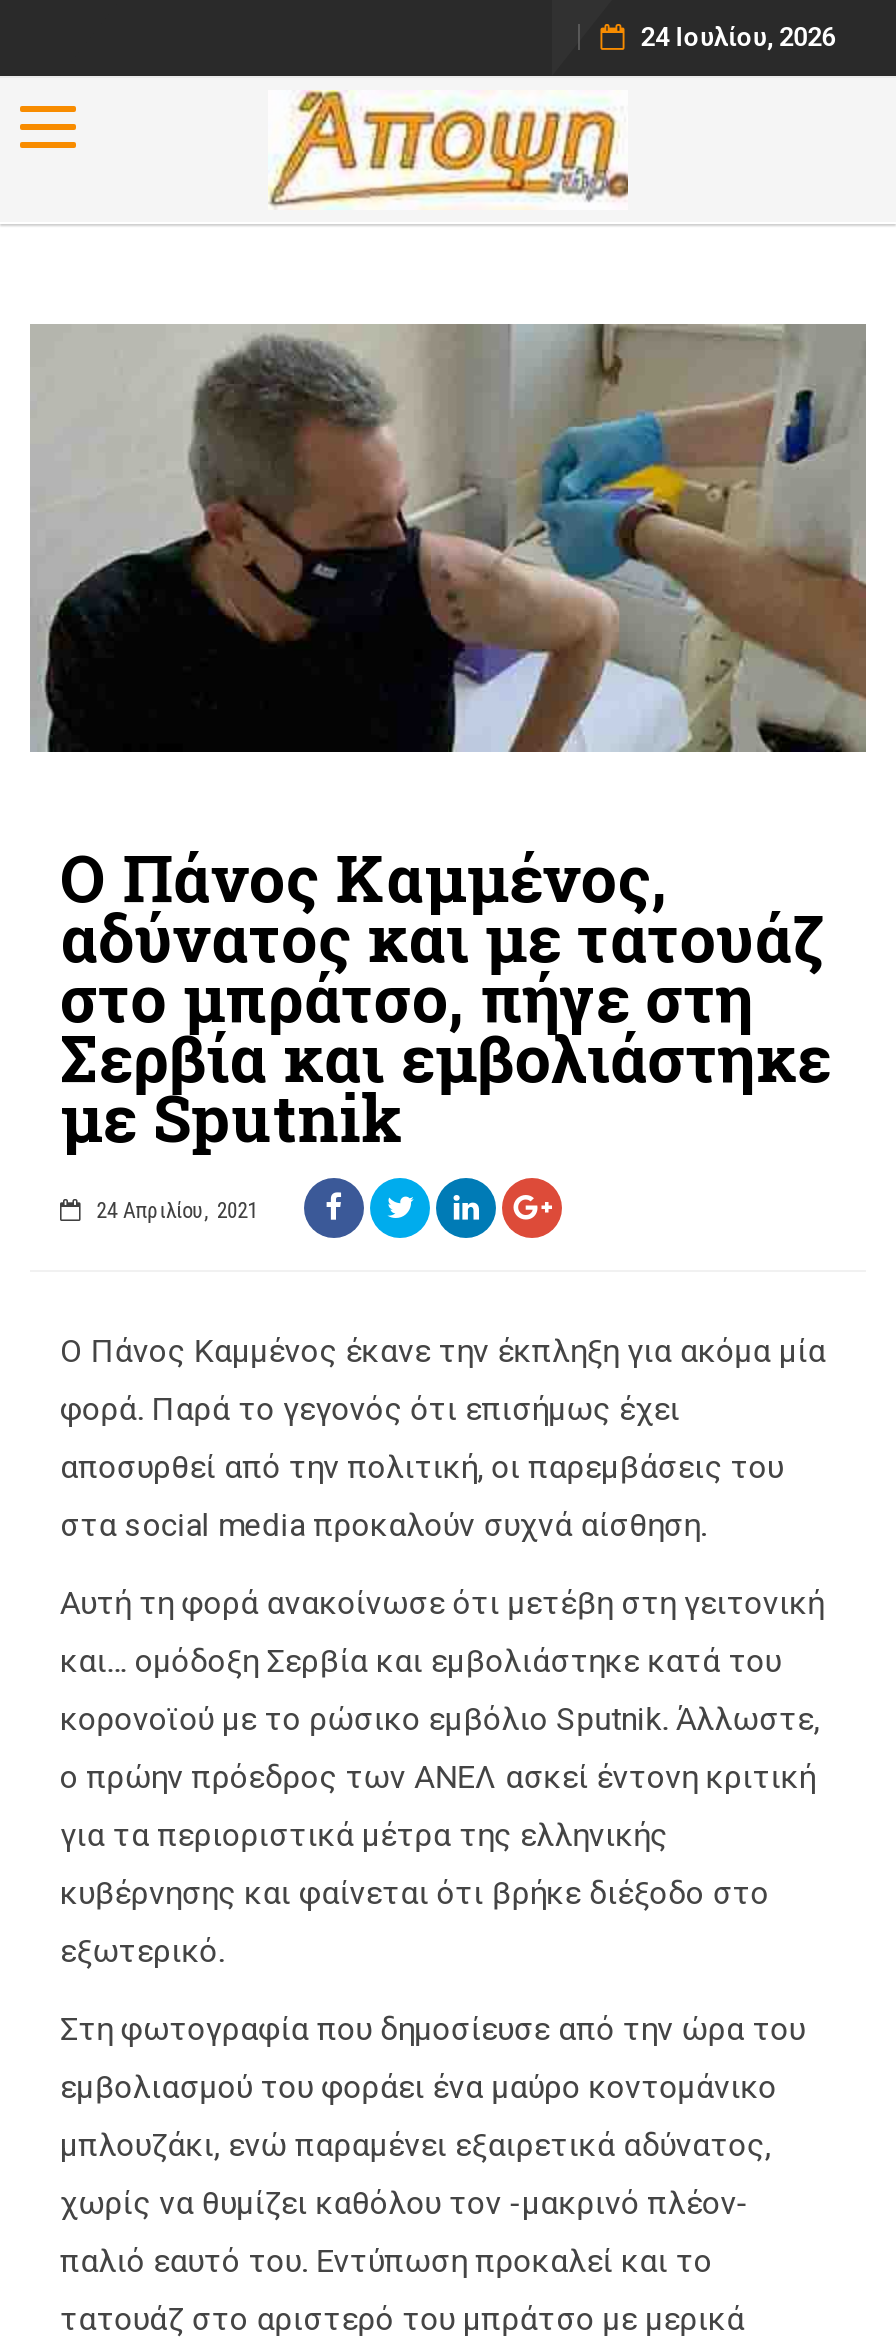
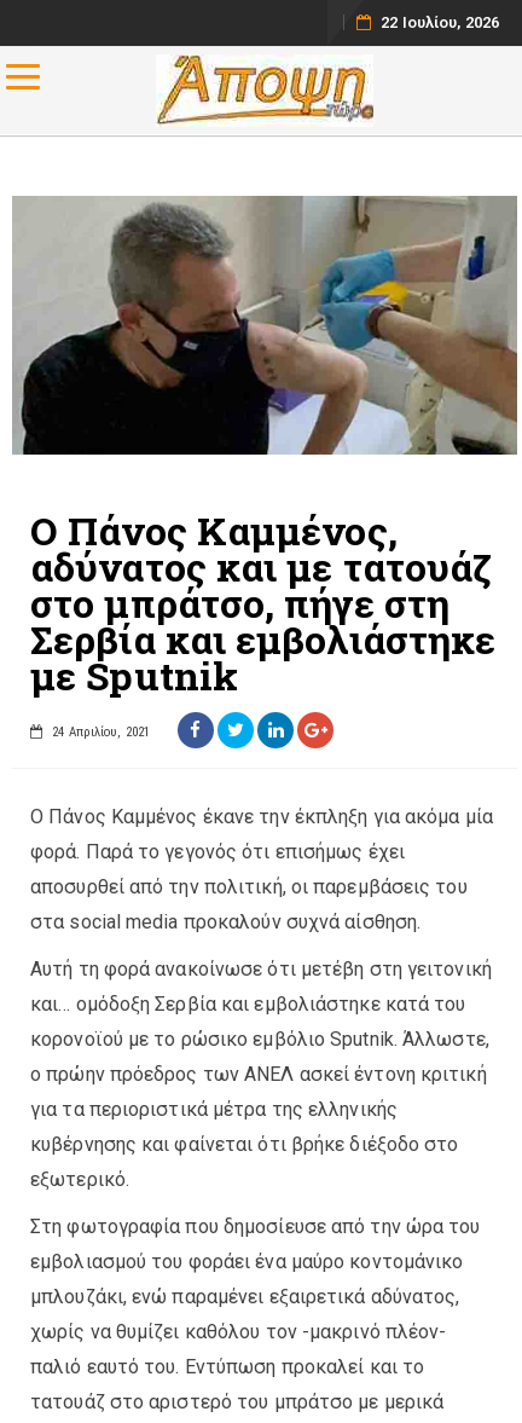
[641,22,836,52] 24 Ιουλίου, 2026 -> [381,13,499,31] 22 Ιουλίου, 2026

